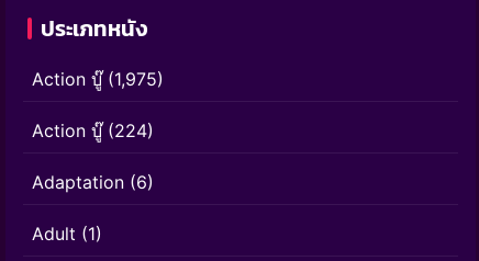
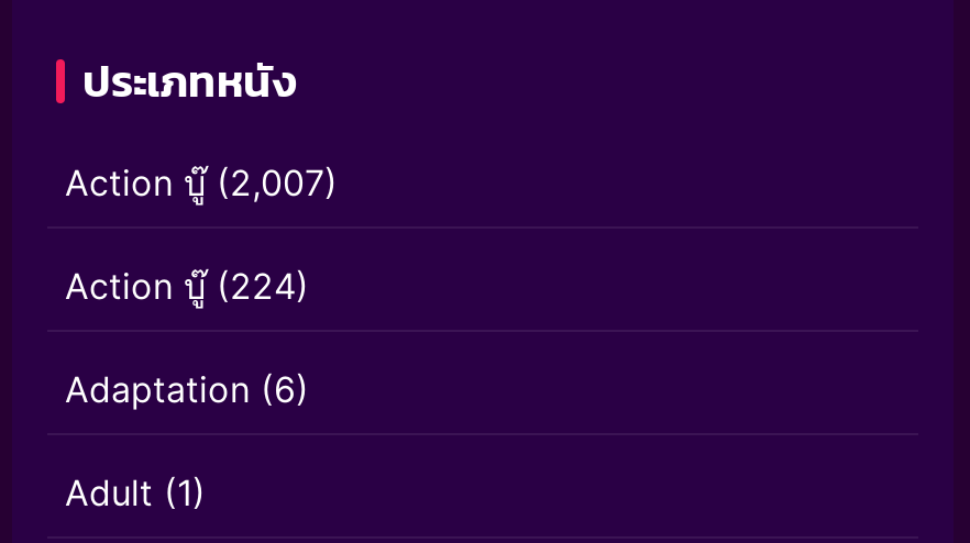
[32,69,164,90] Action บู๊(1,975) -> [65,162,338,206] Action บู๊(2,007)

